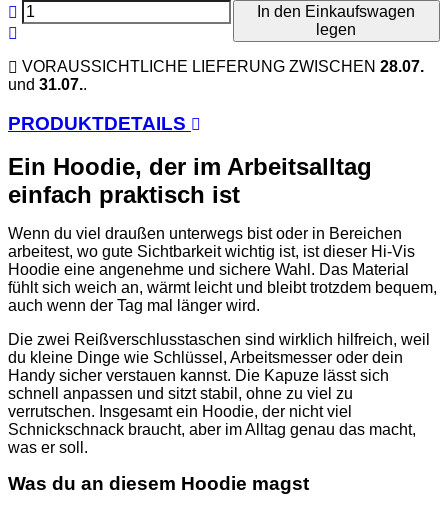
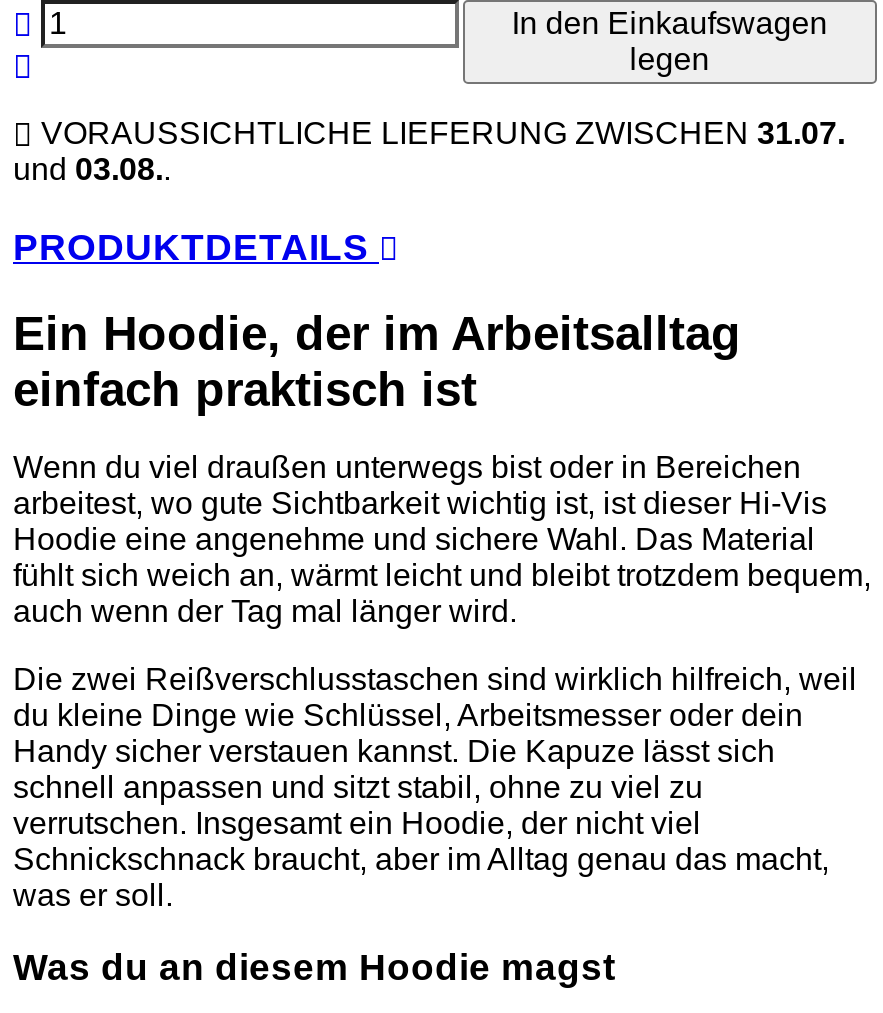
[18,58,424,75] VORAUSSICHTLICHE LIEFERUNG ZWISCHEN 28.07. -> [33,116,845,150] VORAUSSICHTLICHE LIEFERUNG ZWISCHEN 31.07.
[8,76,87,93] und 31.07.. -> [13,152,171,186] und 03.08..

